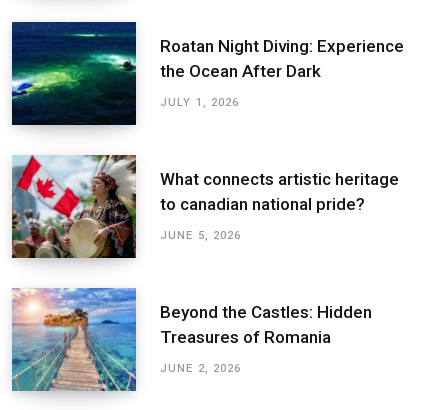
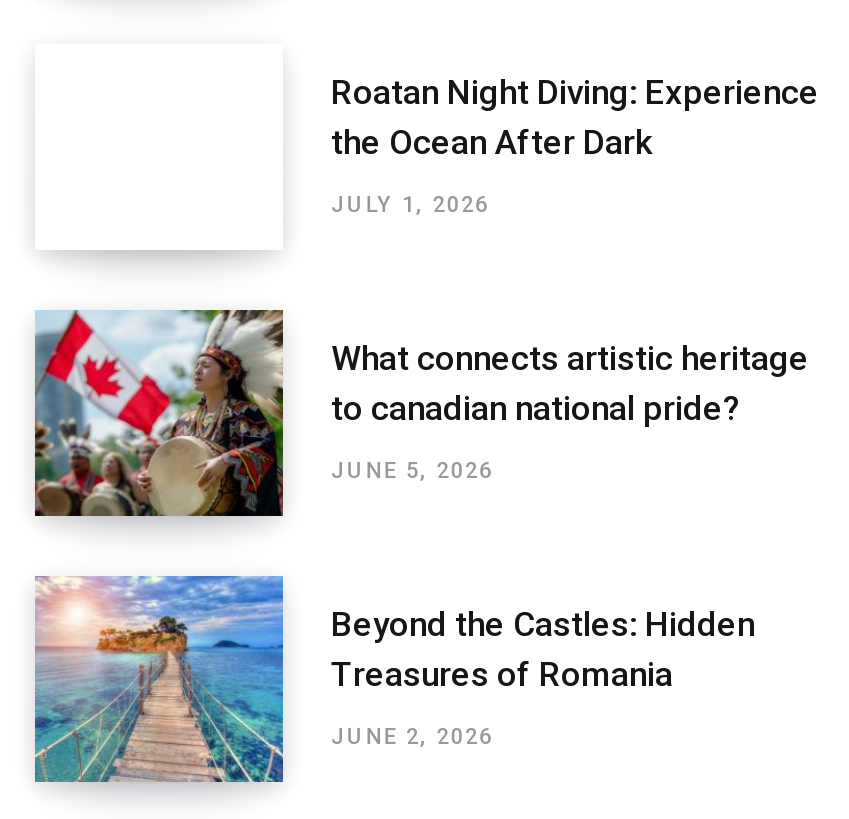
[11,21,137,126] [image] -> none

